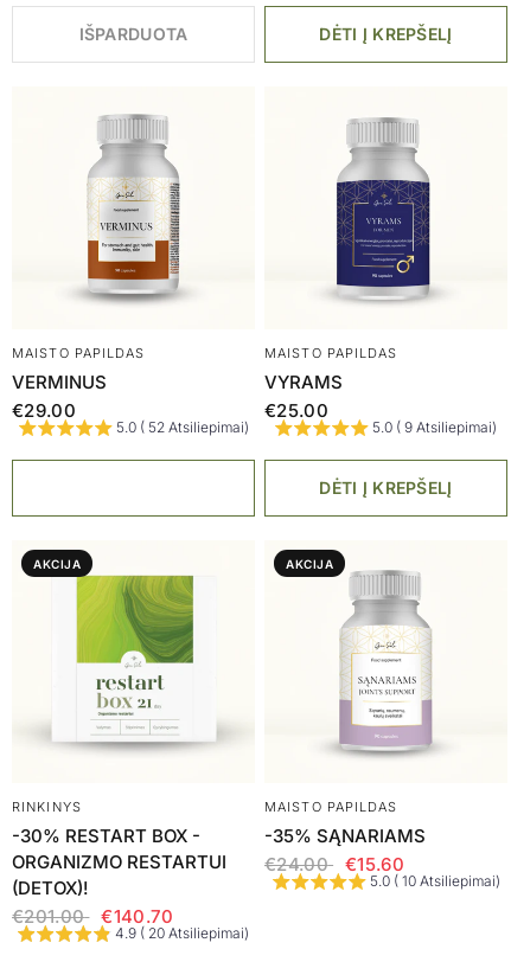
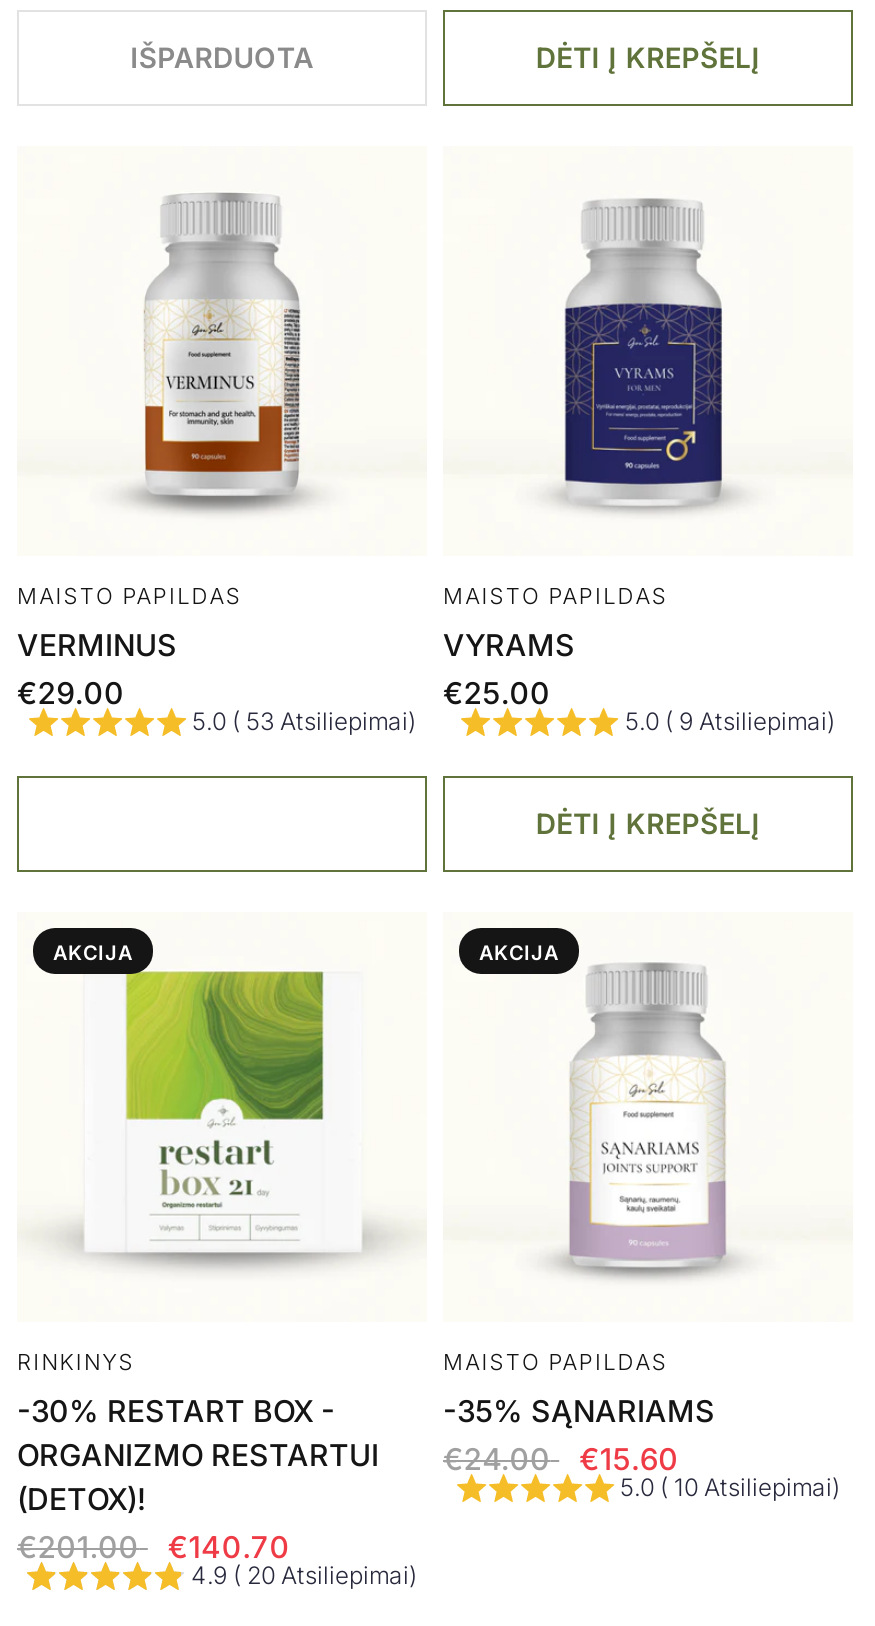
[116,419,248,436] 5.0 ( 52 Atsiliepimai) -> [192,707,416,737] 5.0 ( 53 Atsiliepimai)

